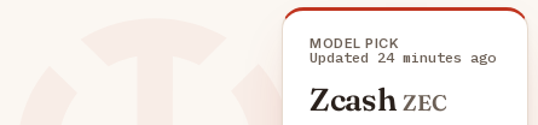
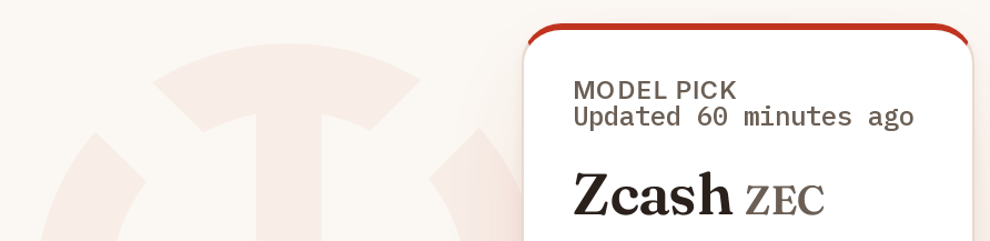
[310,48,496,66] Updated 24 minutes ago -> [573,98,915,131] Updated 60 minutes ago

